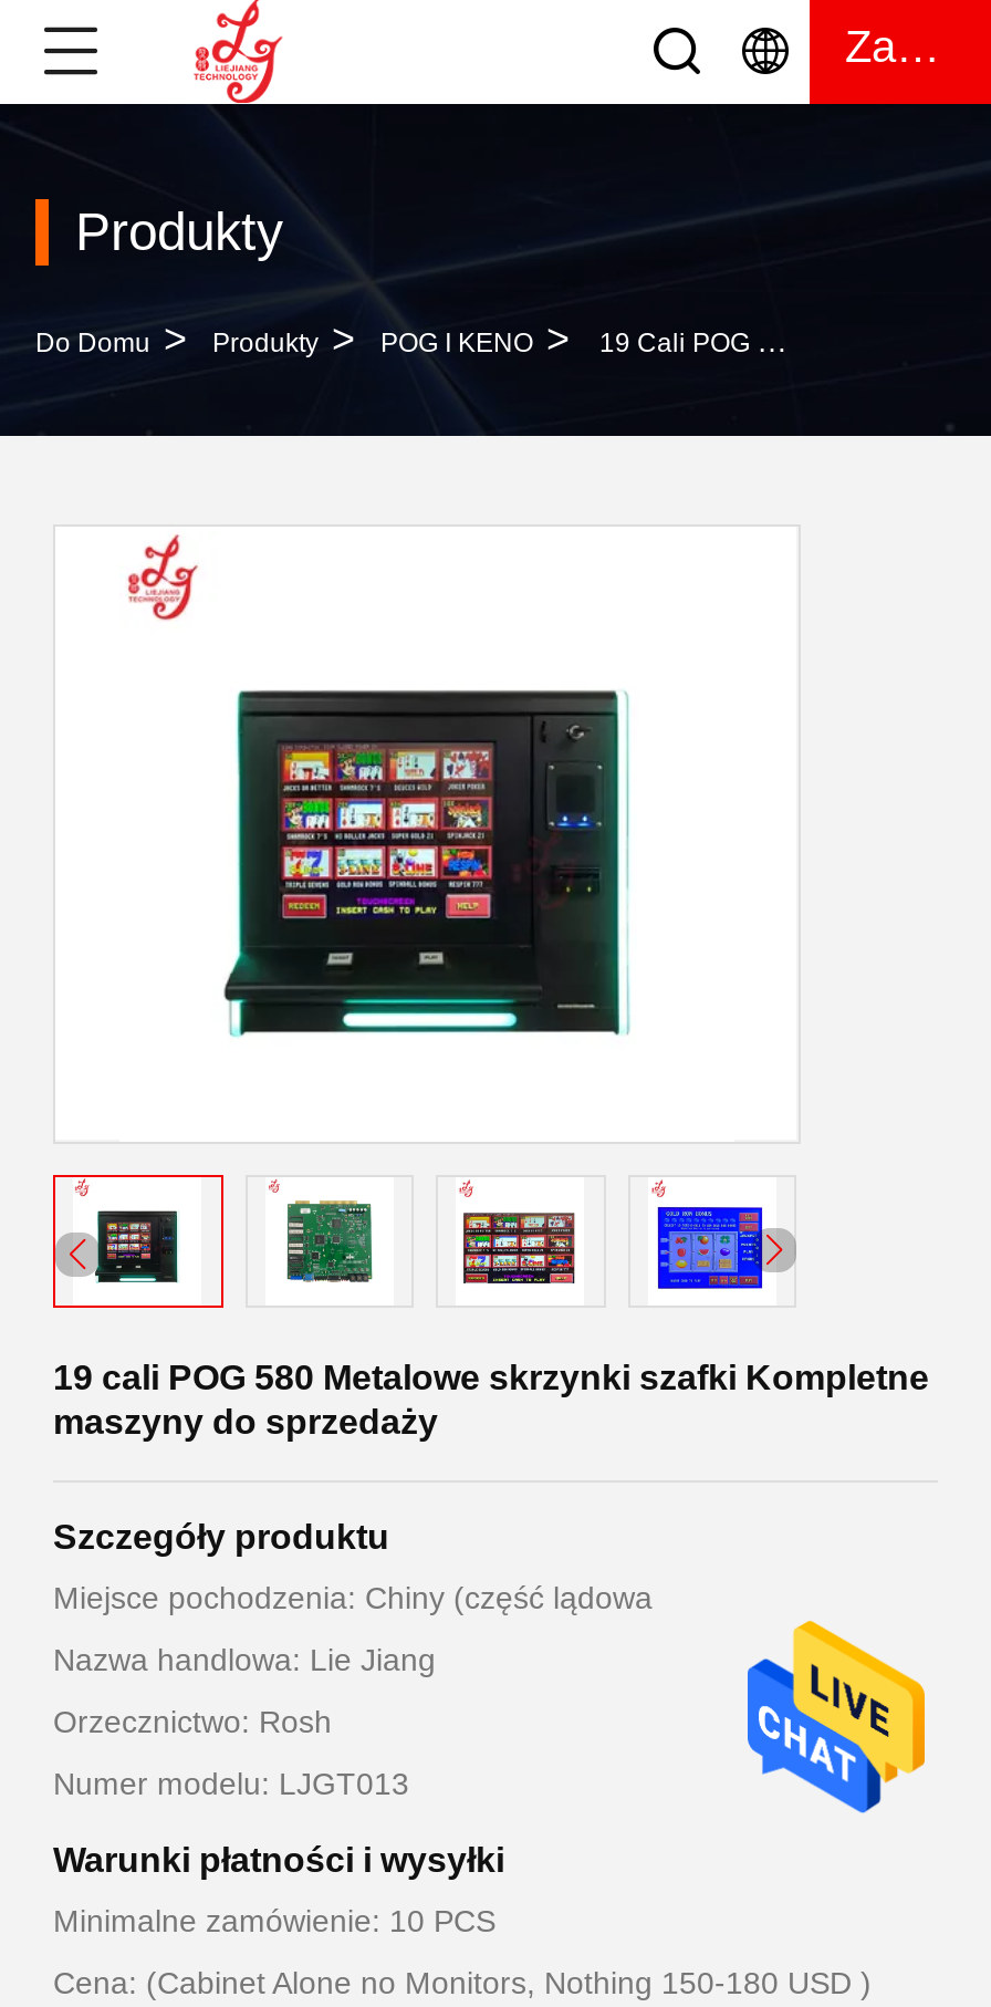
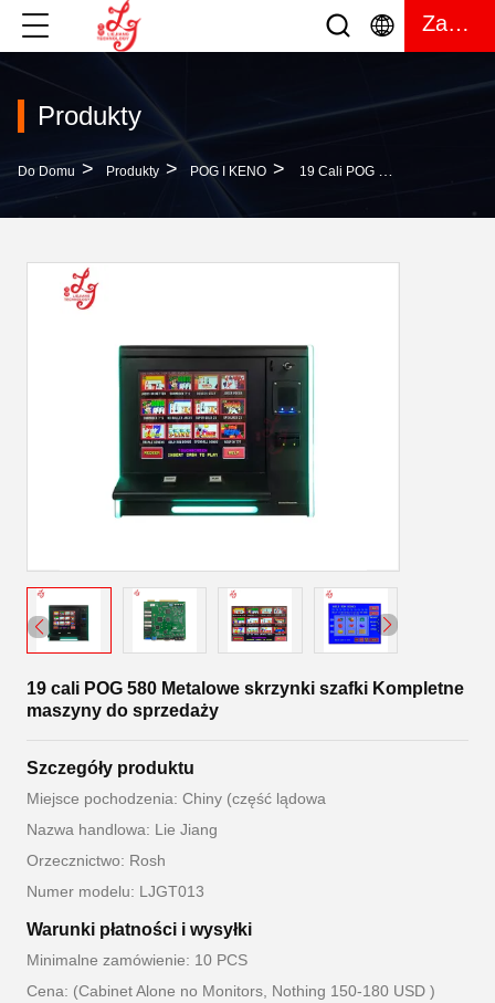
[745,1620,927,1814] [image] -> none

